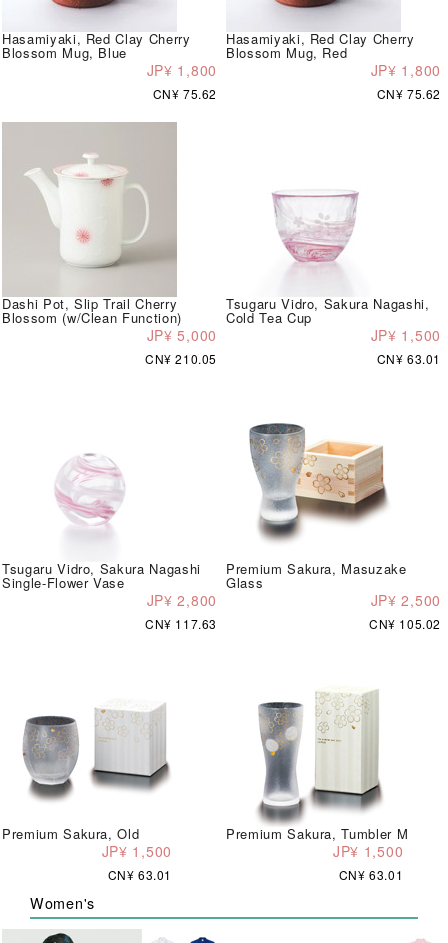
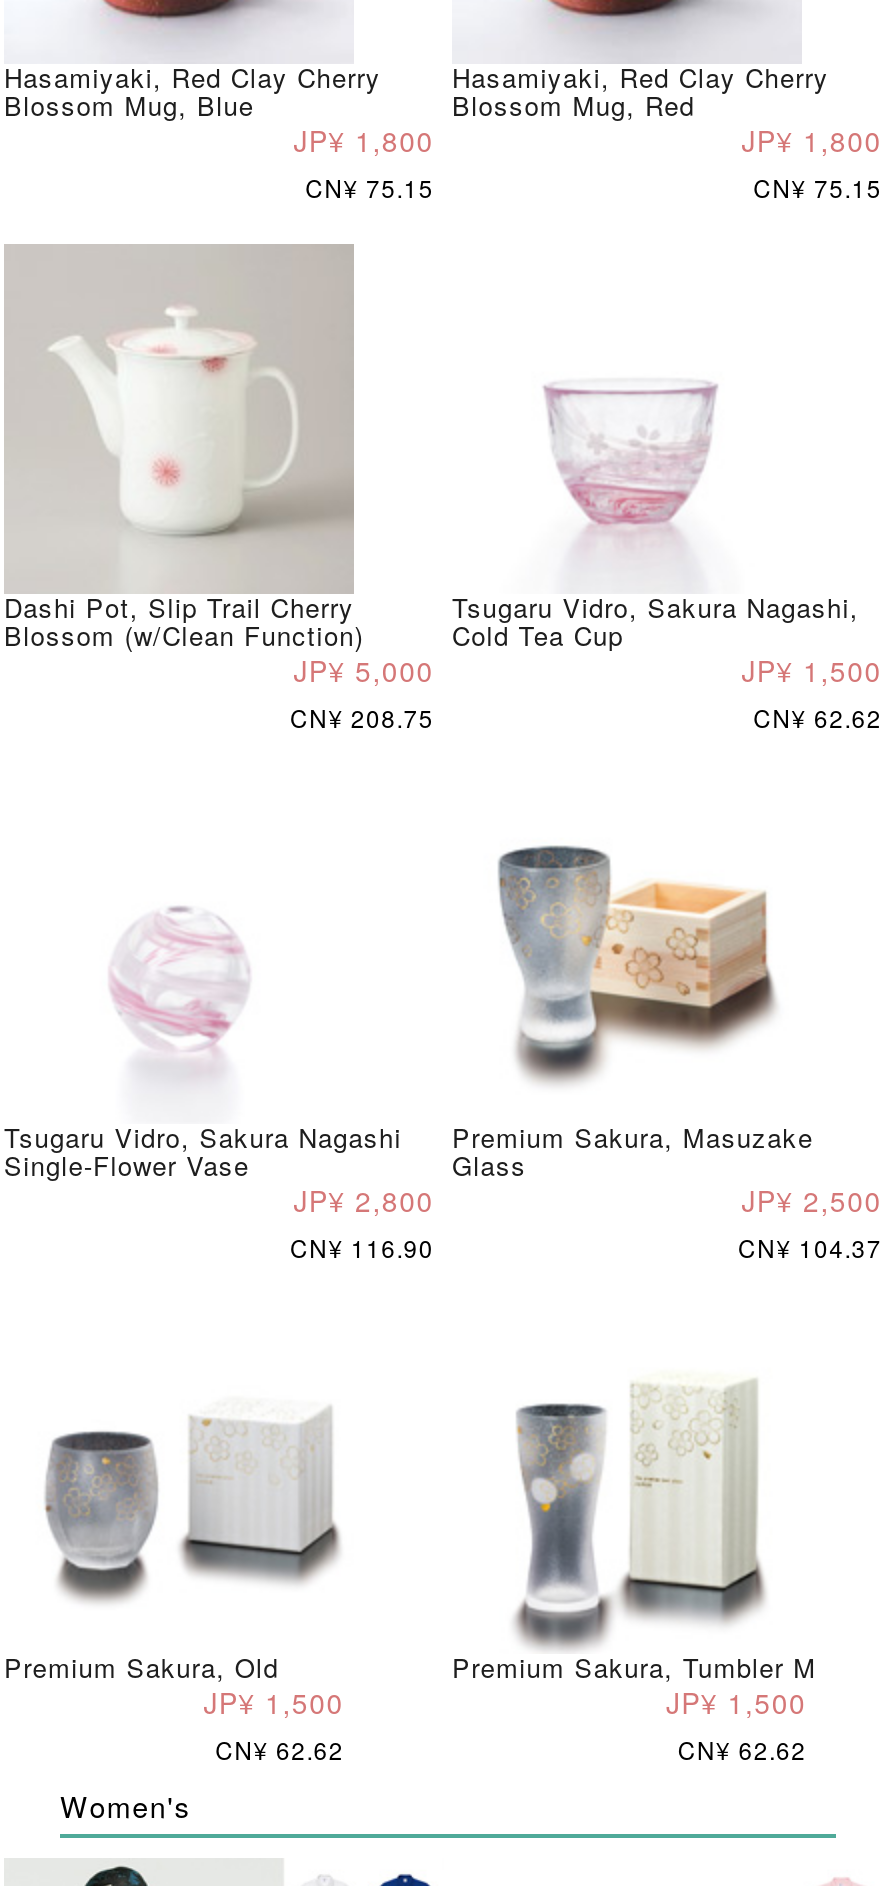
[153,84,217,101] CN¥ 75.62 -> [305,169,434,203] CN¥ 75.15
[377,84,441,101] CN¥ 75.62 -> [753,169,882,203] CN¥ 75.15
[145,349,217,366] CN¥ 210.05 -> [290,699,434,733] CN¥ 208.75
[377,349,441,366] CN¥ 63.01 -> [753,699,882,733] CN¥ 62.62
[145,614,217,631] CN¥ 117.63 -> [290,1229,434,1263] CN¥ 116.90
[369,614,441,631] CN¥ 105.02 -> [738,1229,882,1263] CN¥ 104.37
[108,865,172,882] CN¥ 63.01 -> [215,1731,344,1765] CN¥ 62.62
[339,865,403,882] CN¥ 63.01 -> [678,1731,806,1765] CN¥ 62.62

